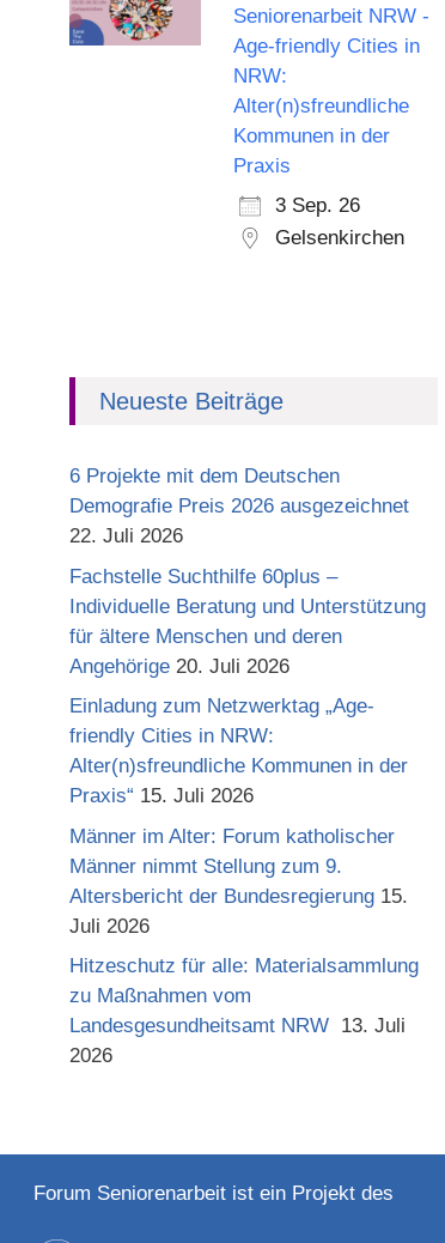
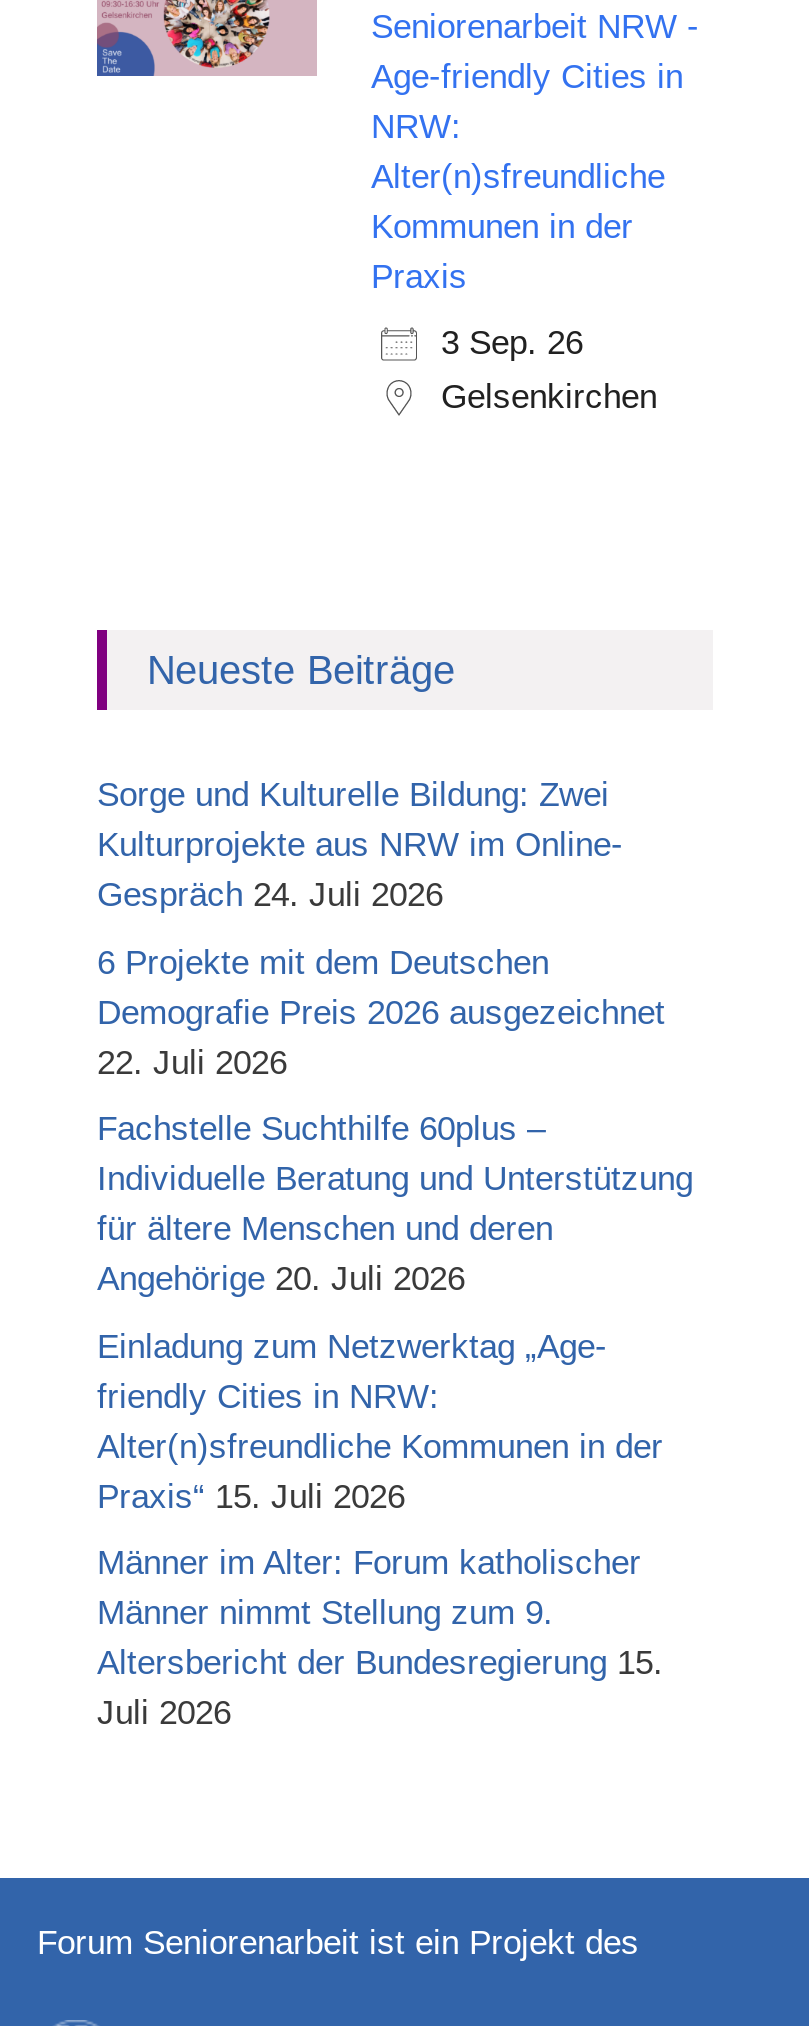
none -> [97,776,623,914] Sorge und Kulturelle Bildung: Zwei | Kulturprojekte aus NRW im Online- | Gespräch 24. Juli 2026
moved [69,465,426,937] -> [97,943,693,1732]: 6 Projekte mit dem Deutschen | Demografie Preis 2026 ausgezeichnet | 22. Juli 2026 | ... | Altersbericht der Bundesregierung 15. | Juli 2026
[69,954,419,1067] Hitzeschutz für alle: Materialsammlung | zu Maßnahmen vom | Landesgesundheitsamt NRW 13. Juli | 2026 -> none

